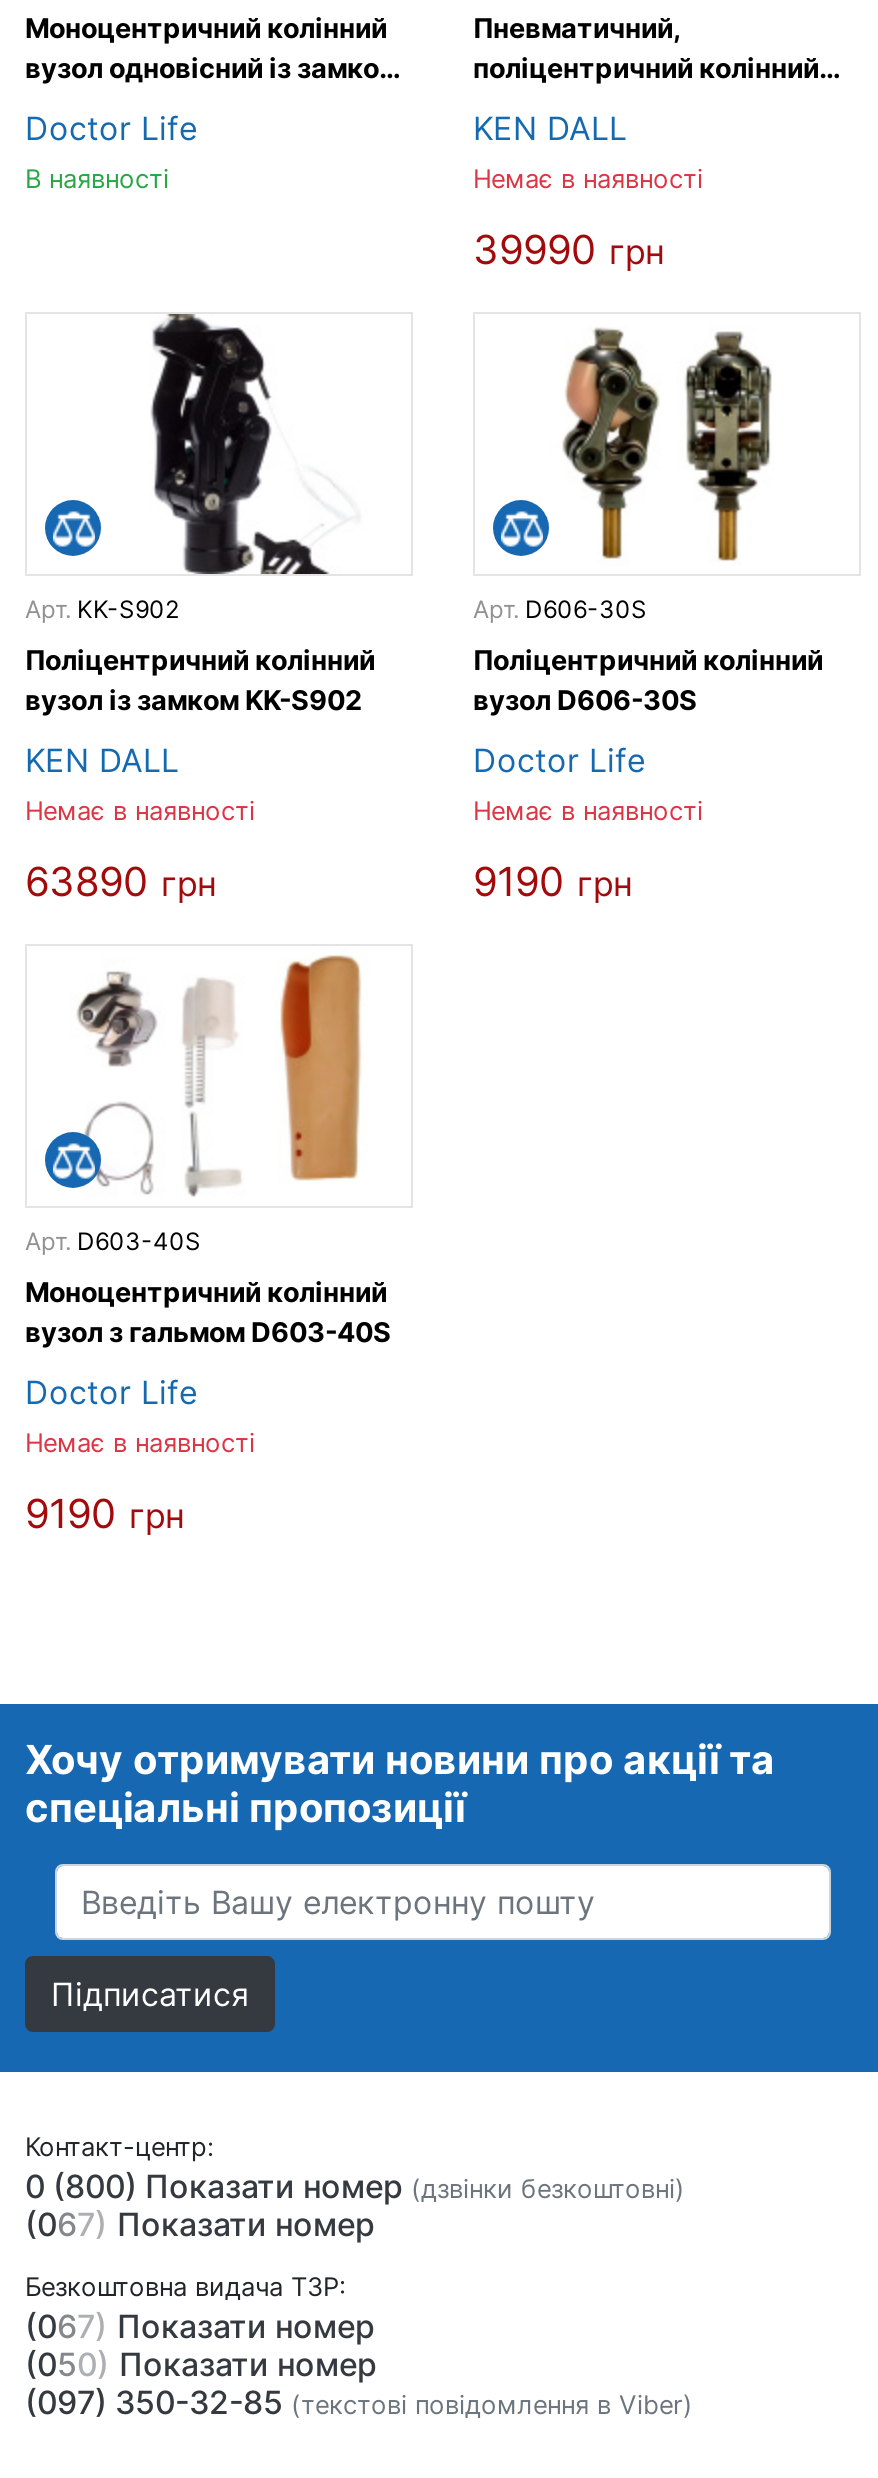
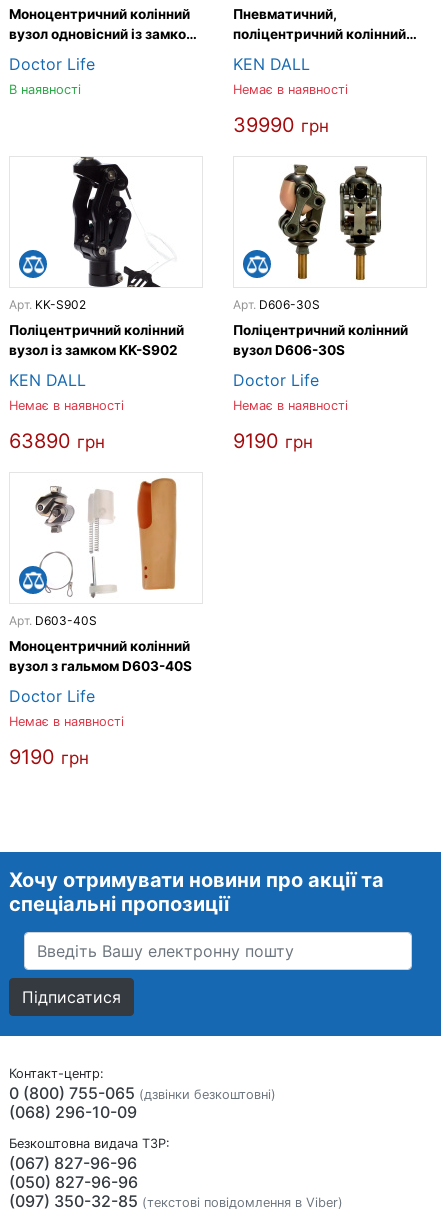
[25,2166,685,2244] 0 (800) Показати номер (дзвінки безкоштовні) | (067) Показати номер -> [9,1083,276,1122] 0 (800) 755-065 (дзвінки безкоштовні) | (068) 296-10-09
[25,2306,377,2384] (067) Показати номер | (050) Показати номер -> [9,1153,138,1192] (067) 827-96-96 | (050) 827-96-96

